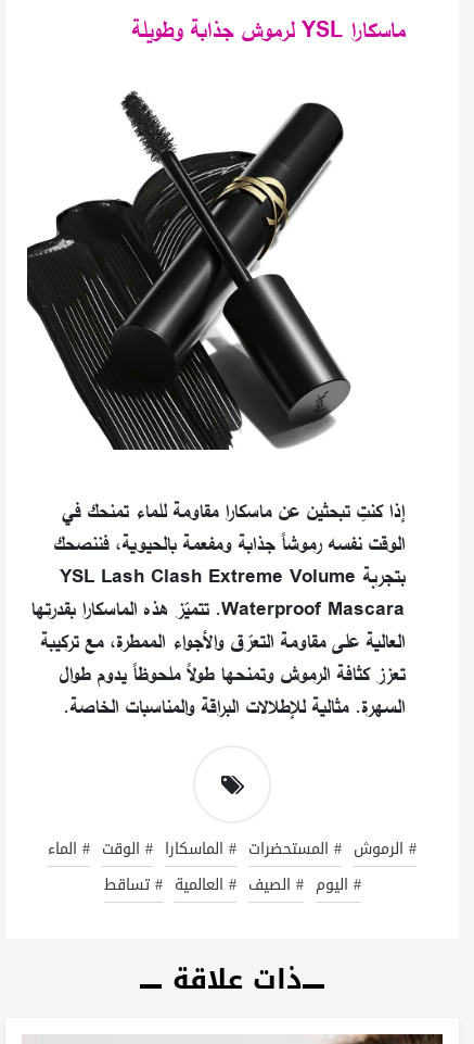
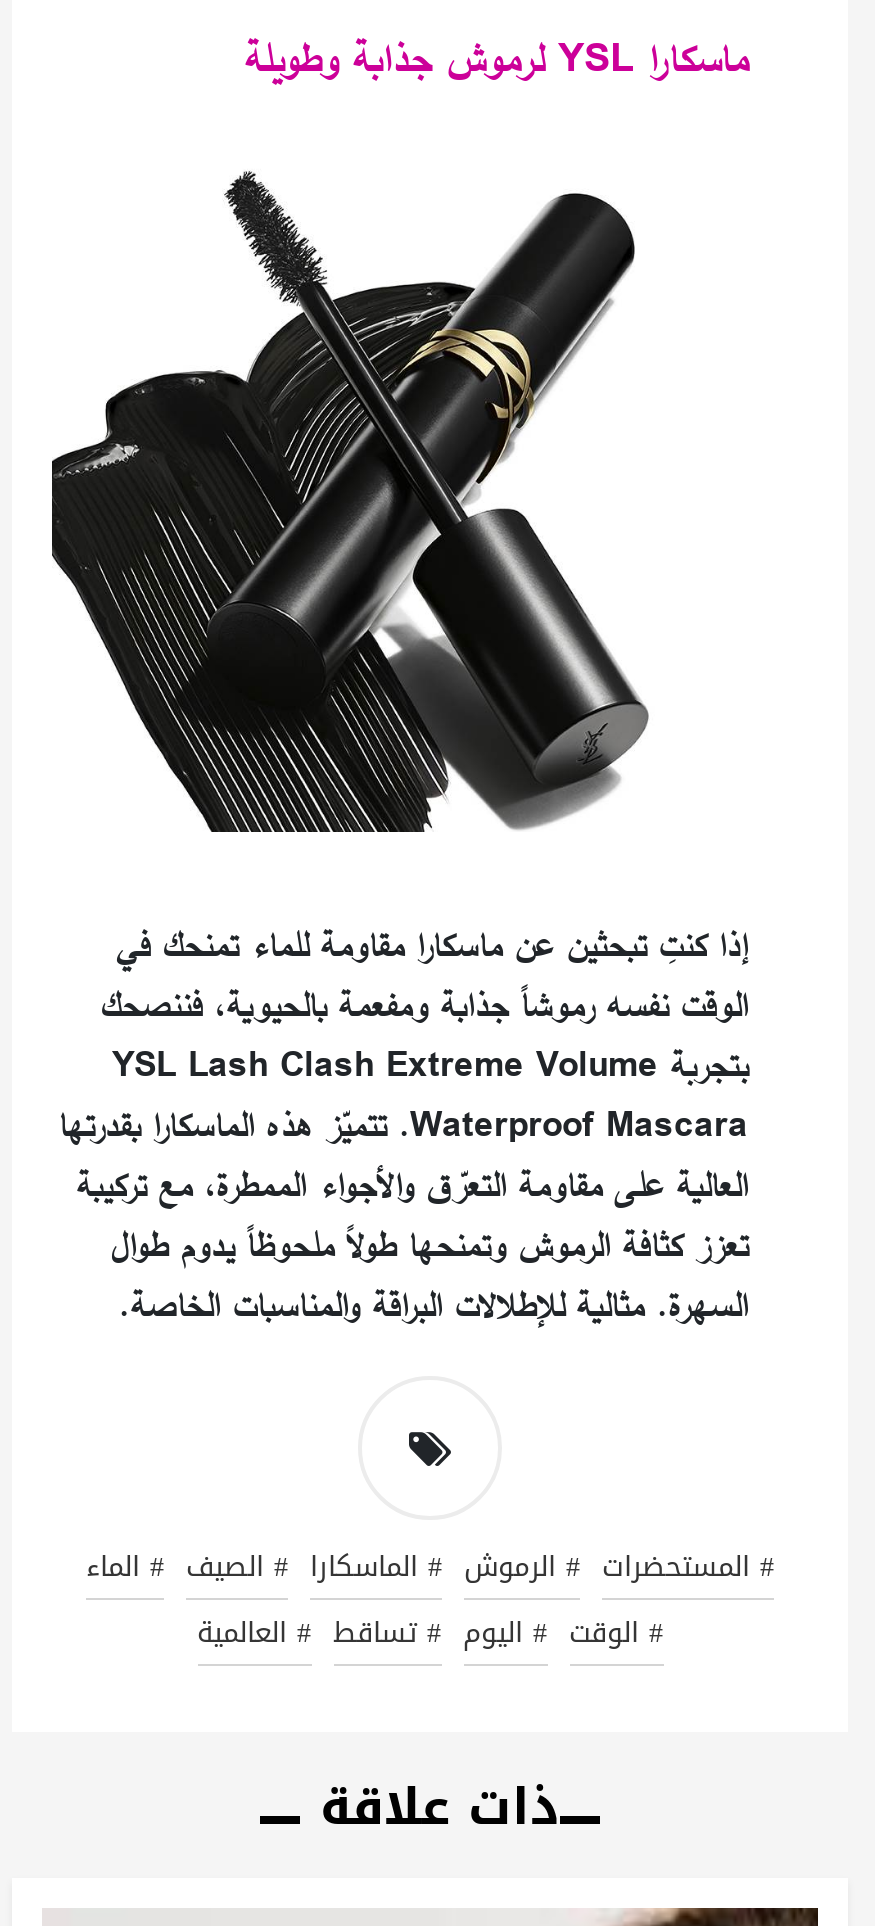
[48,834,417,899] # الرموش # المستحضرات # الماسكارا # الوقت # الماء | # اليوم # الصيف # العالمية # تساقط -> [86,1539,774,1659] # المستحضرات # الرموش # الماسكارا # الصيف # الماء | # الوقت # اليوم # تساقط # العالمية

